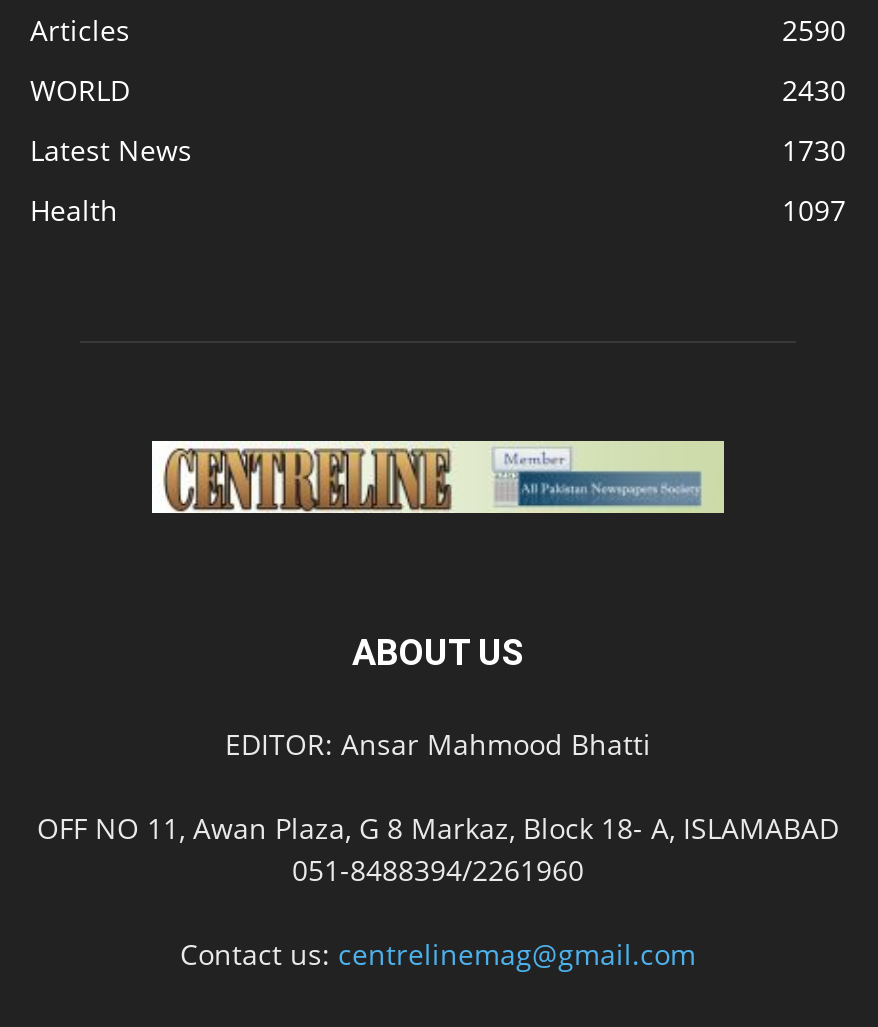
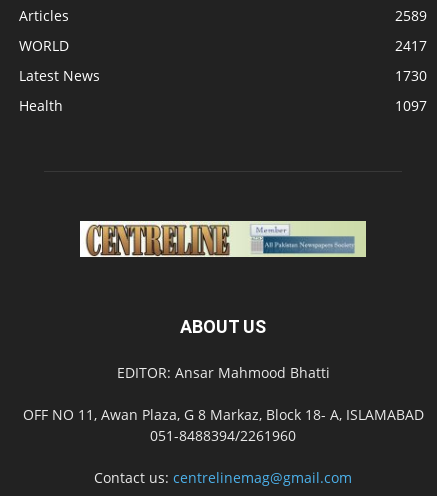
[782,10,846,48] 2590 -> [395,6,427,25] 2589
[782,70,846,108] 2430 -> [395,36,427,55] 2417

